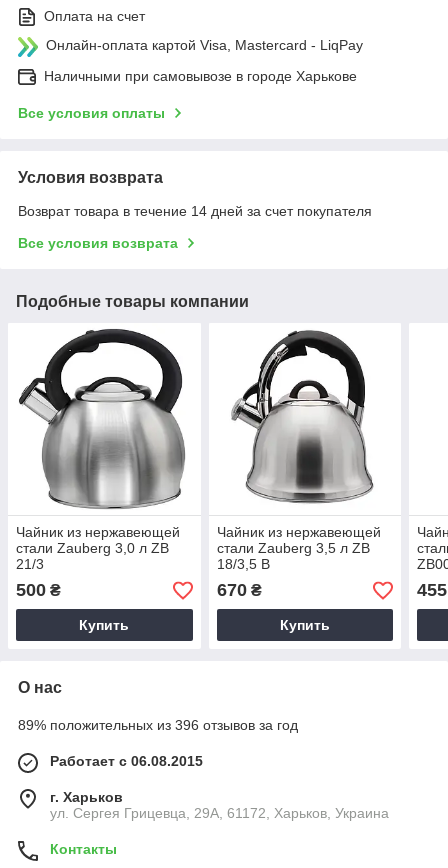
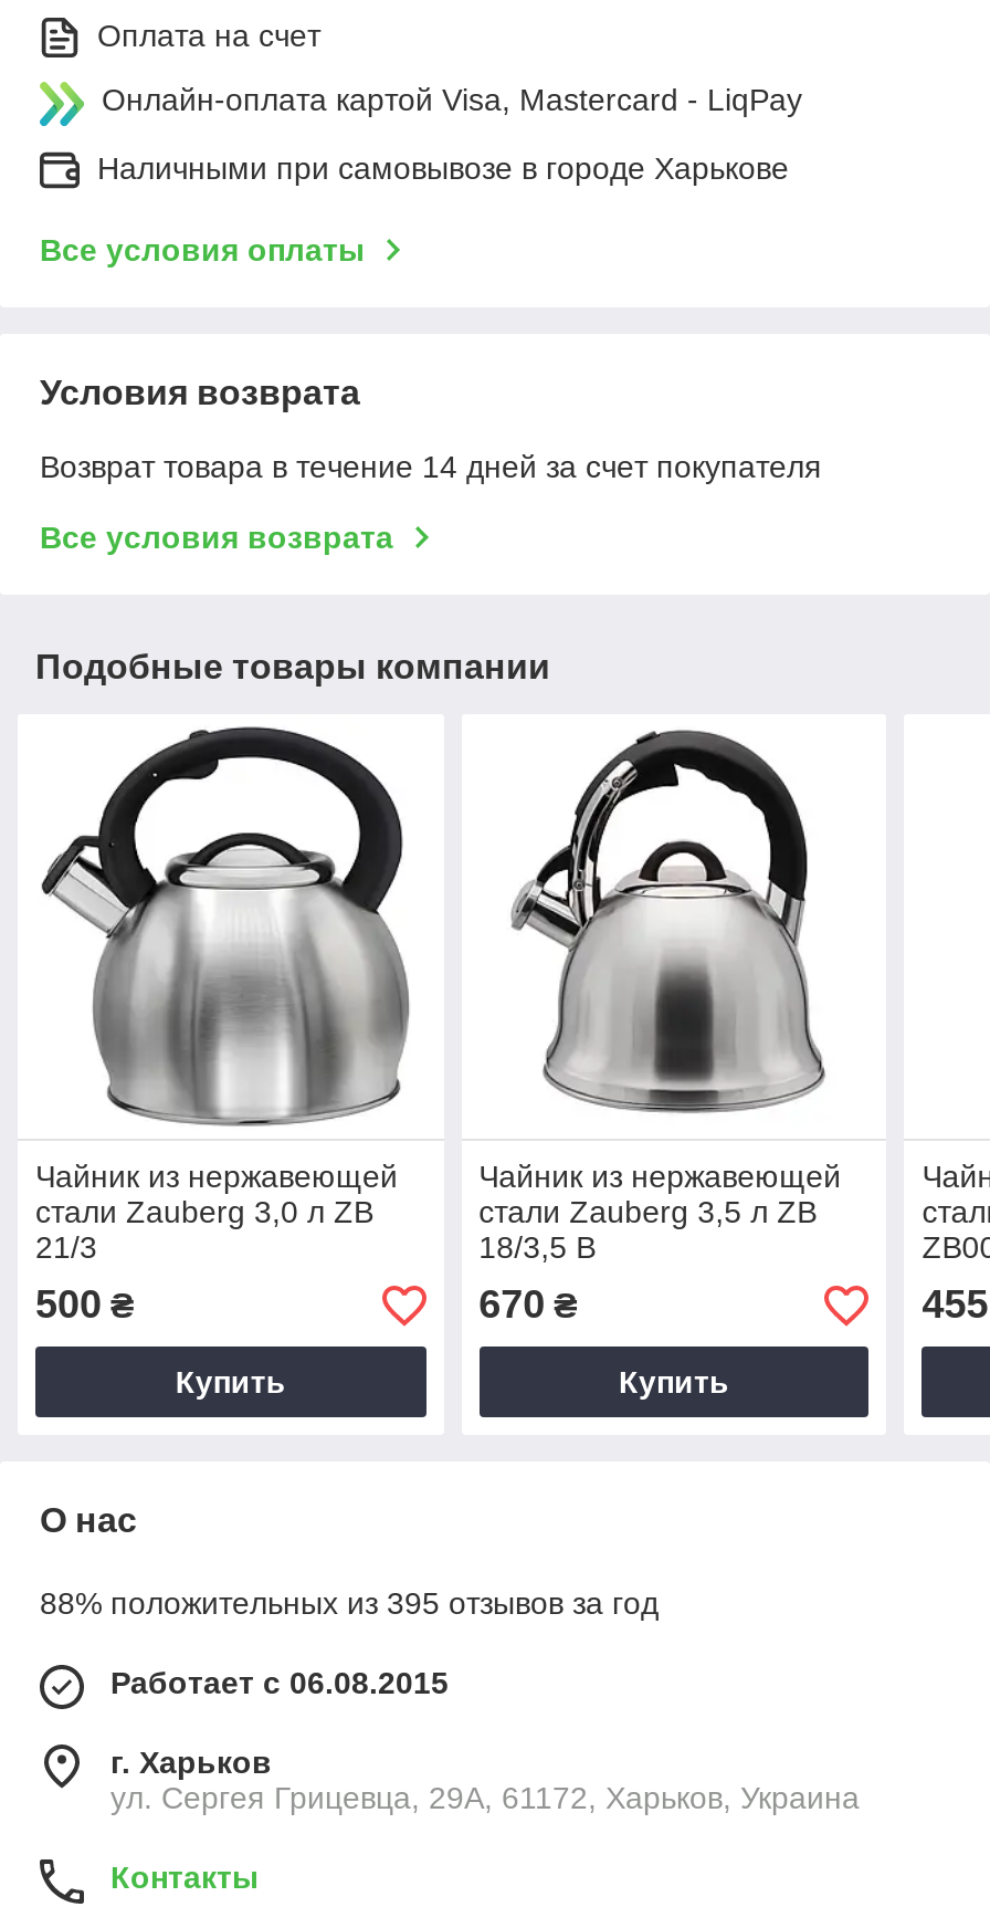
[18,717,298,733] 89% положительных из 396 отзывов за год -> [40,1586,659,1622] 88% положительных из 395 отзывов за год

